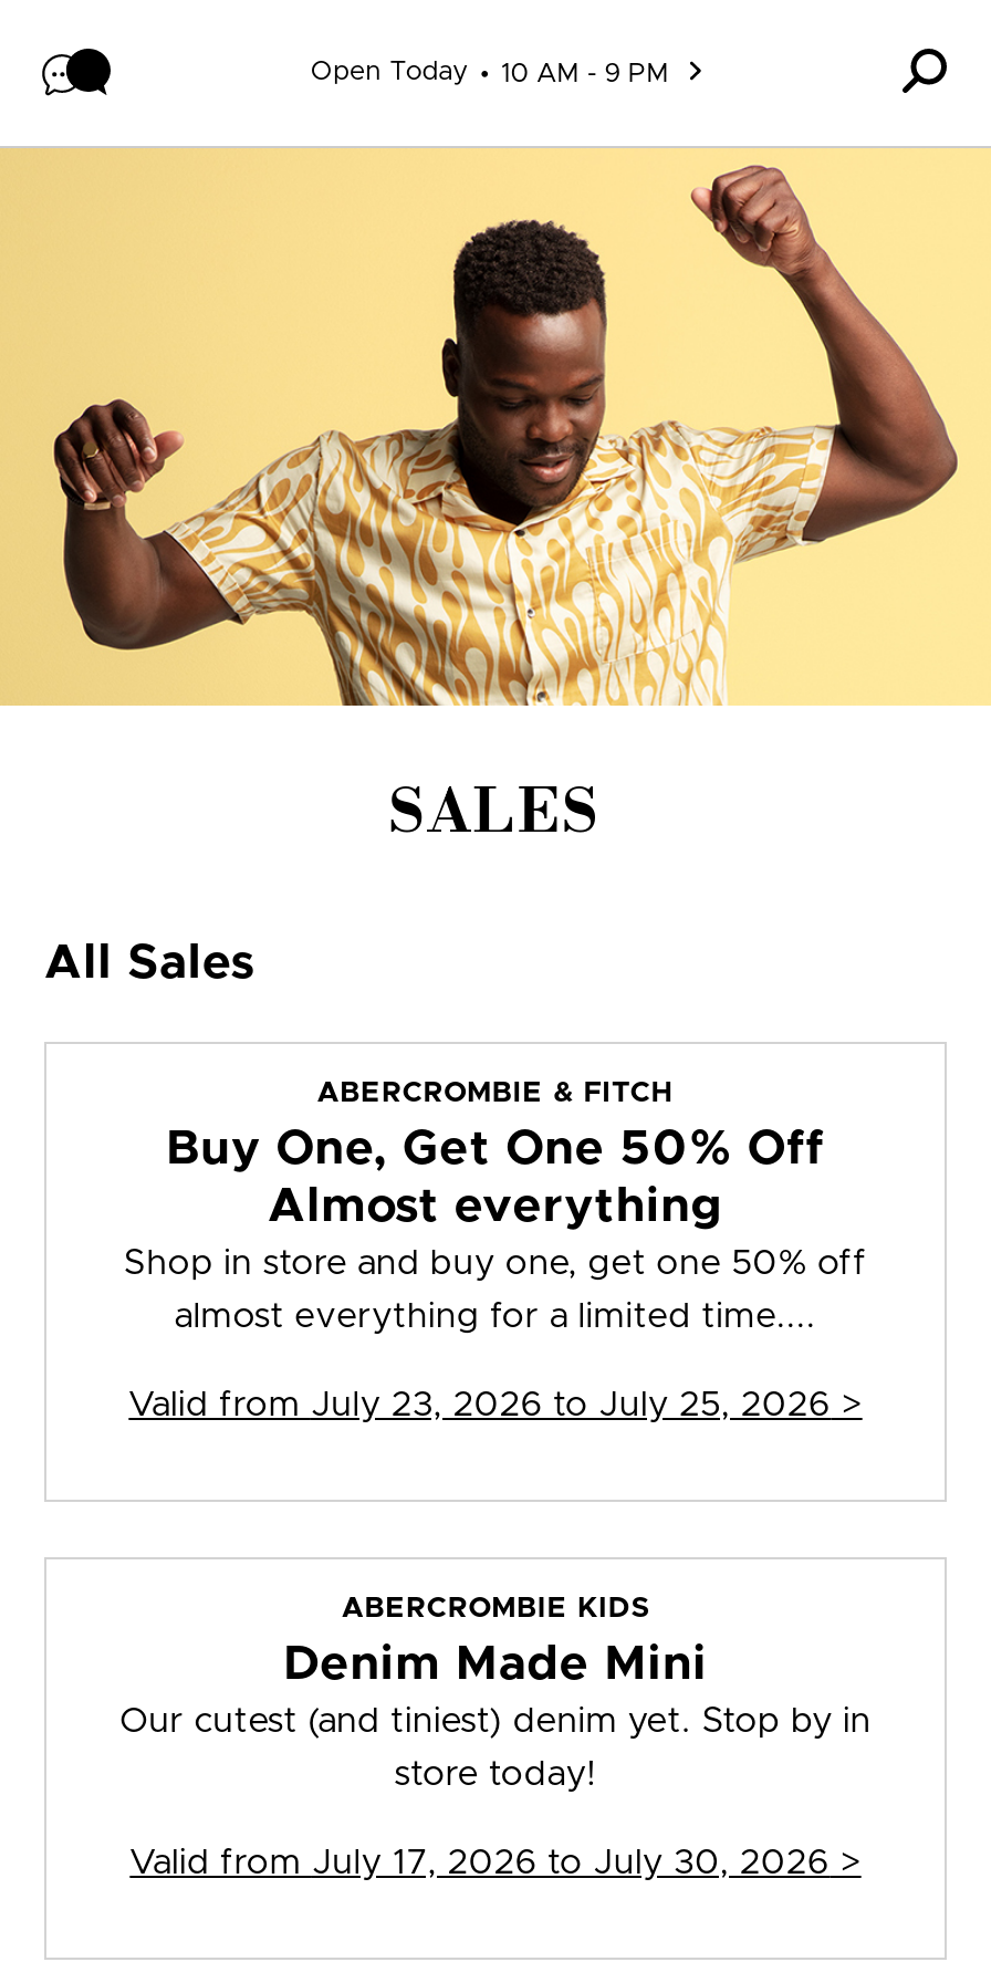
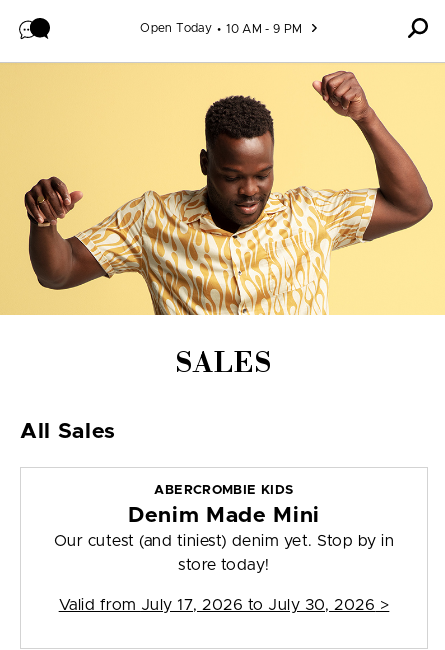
[124,1080,867,1423] ABERCROMBIE & FITCH | Buy One, Get One 50% Off | Almost everything | Shop in store and buy one, get one 50% off | almost everything for a limited time.... | Valid from July 23, 2026 to July 25, 2026 > -> none

